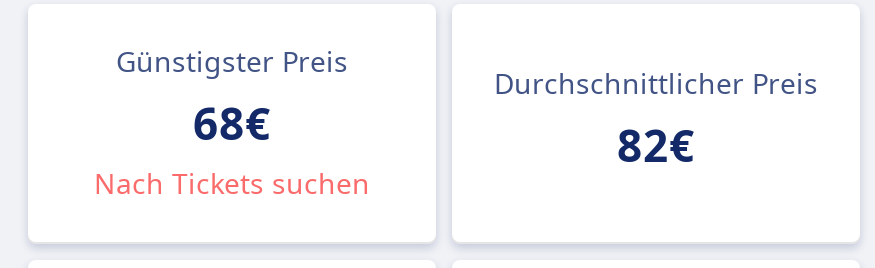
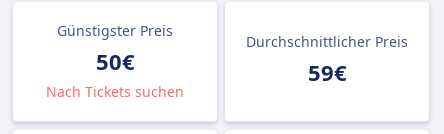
[193,92,271,152] 68€ -> [95,46,134,76] 50€
[617,114,695,174] 82€ -> [307,57,346,87] 59€

